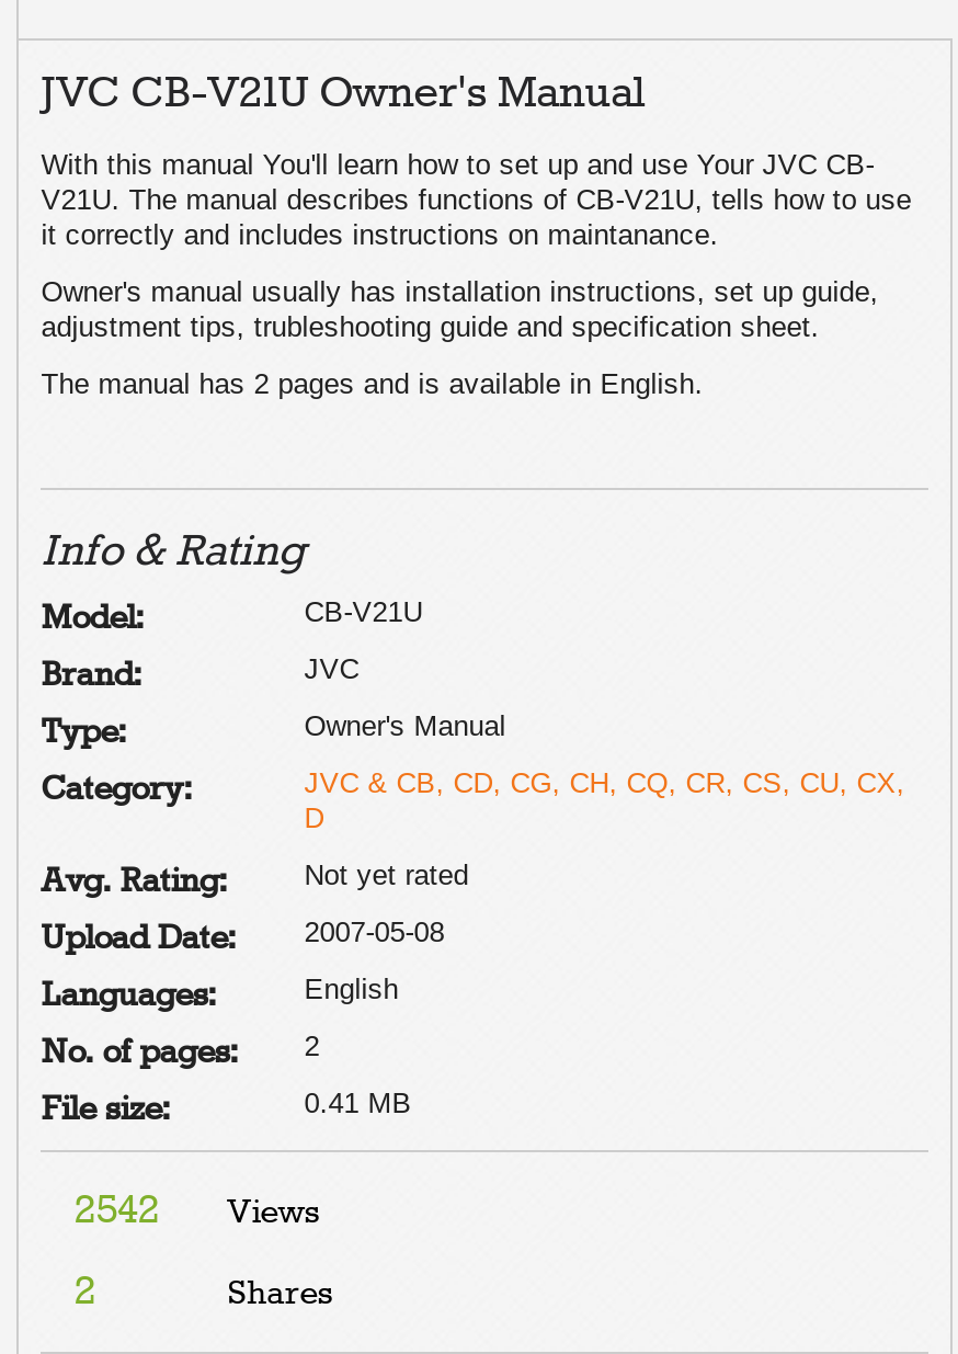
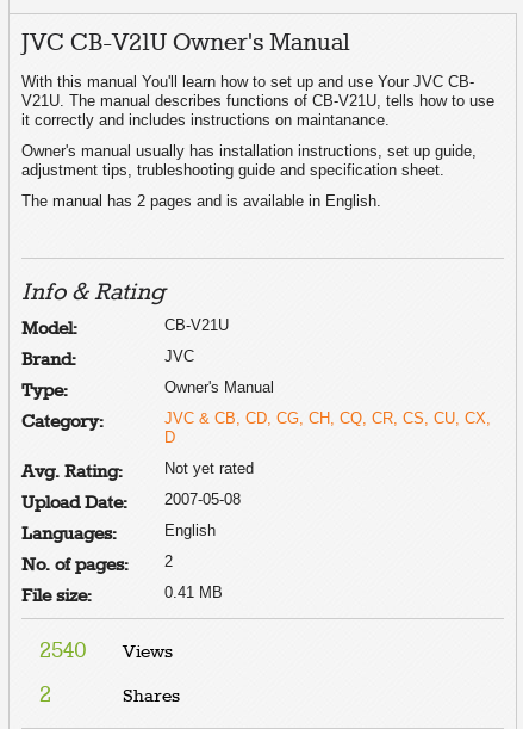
[74,1186,319,1234] 2542 Views -> [40,638,173,664] 2540 Views

